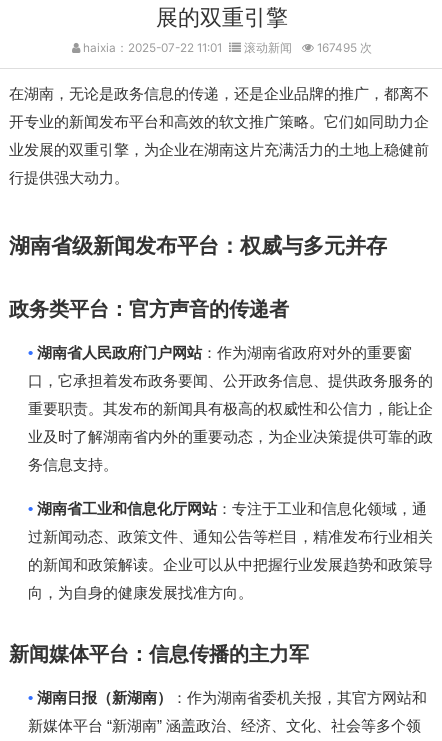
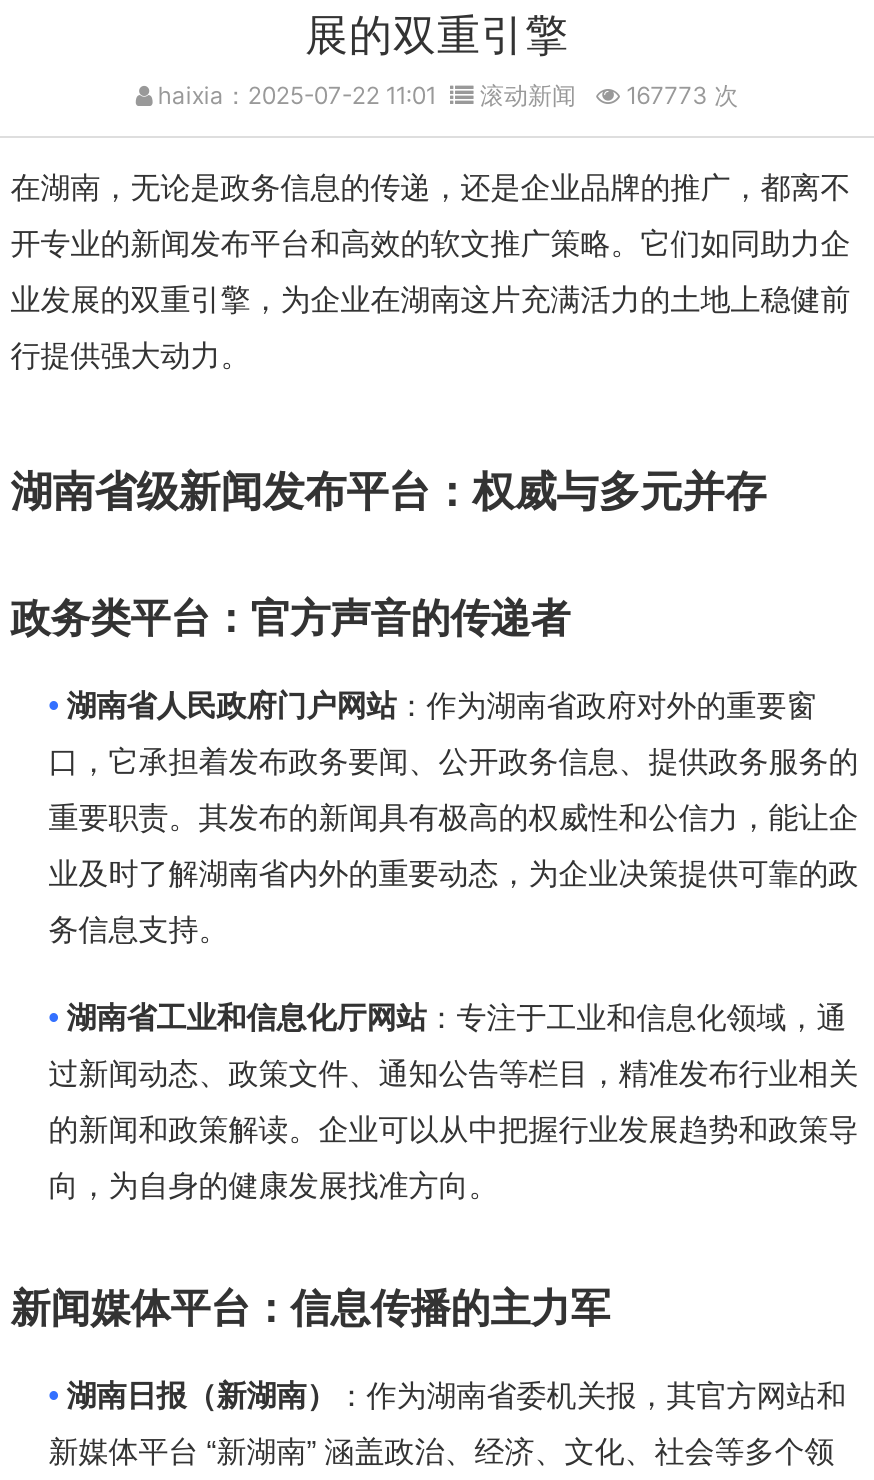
[80,41,372,55] haixia：2025-07-22 11:01 滚动新闻 167495 次 -> [152,83,738,111] haixia：2025-07-22 11:01 滚动新闻 167773 次

